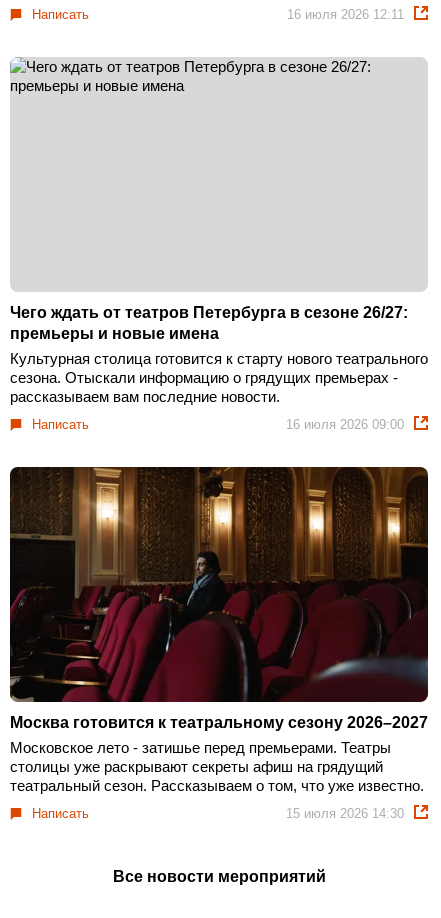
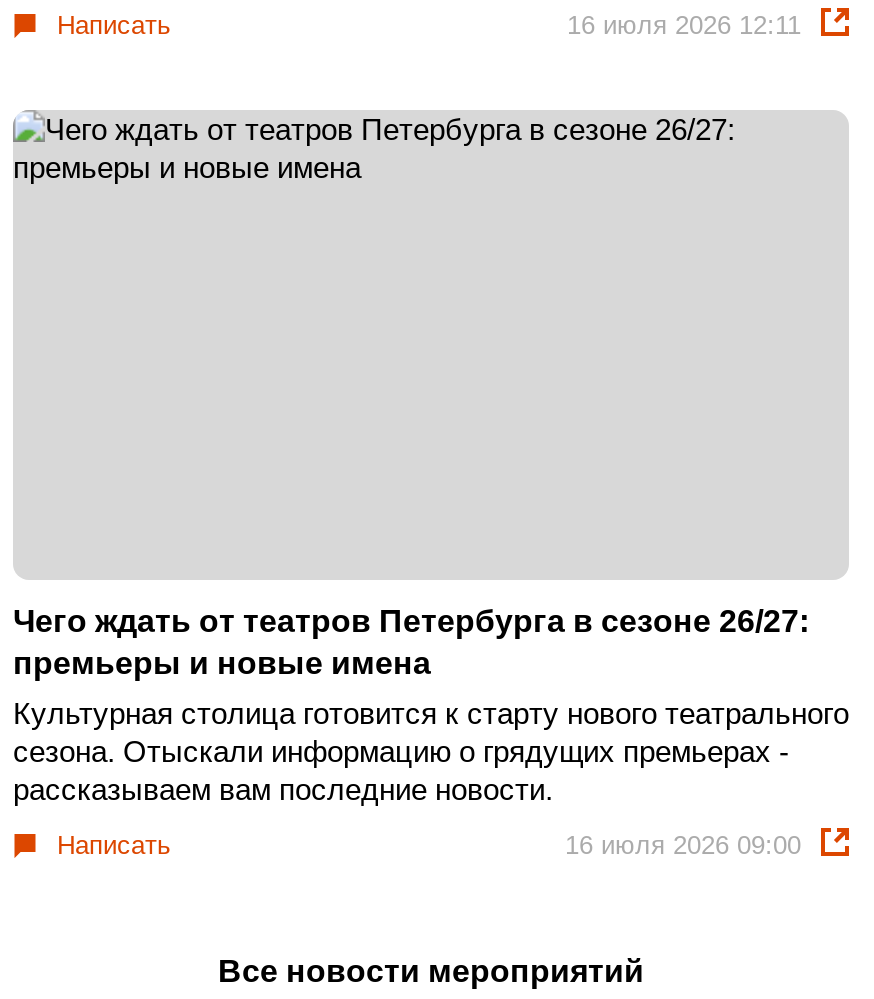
[9,466,429,821] [image] | Москва готовится к театральному сезону 2026–2027 | Московское лето - затишье перед премьерами. Театры | столицы уже раскрывают секреты афиш на грядущий | театральный сезон. Рассказываем о том, что уже известно. | Написать | 15 июля 2026 14:30 -> none

